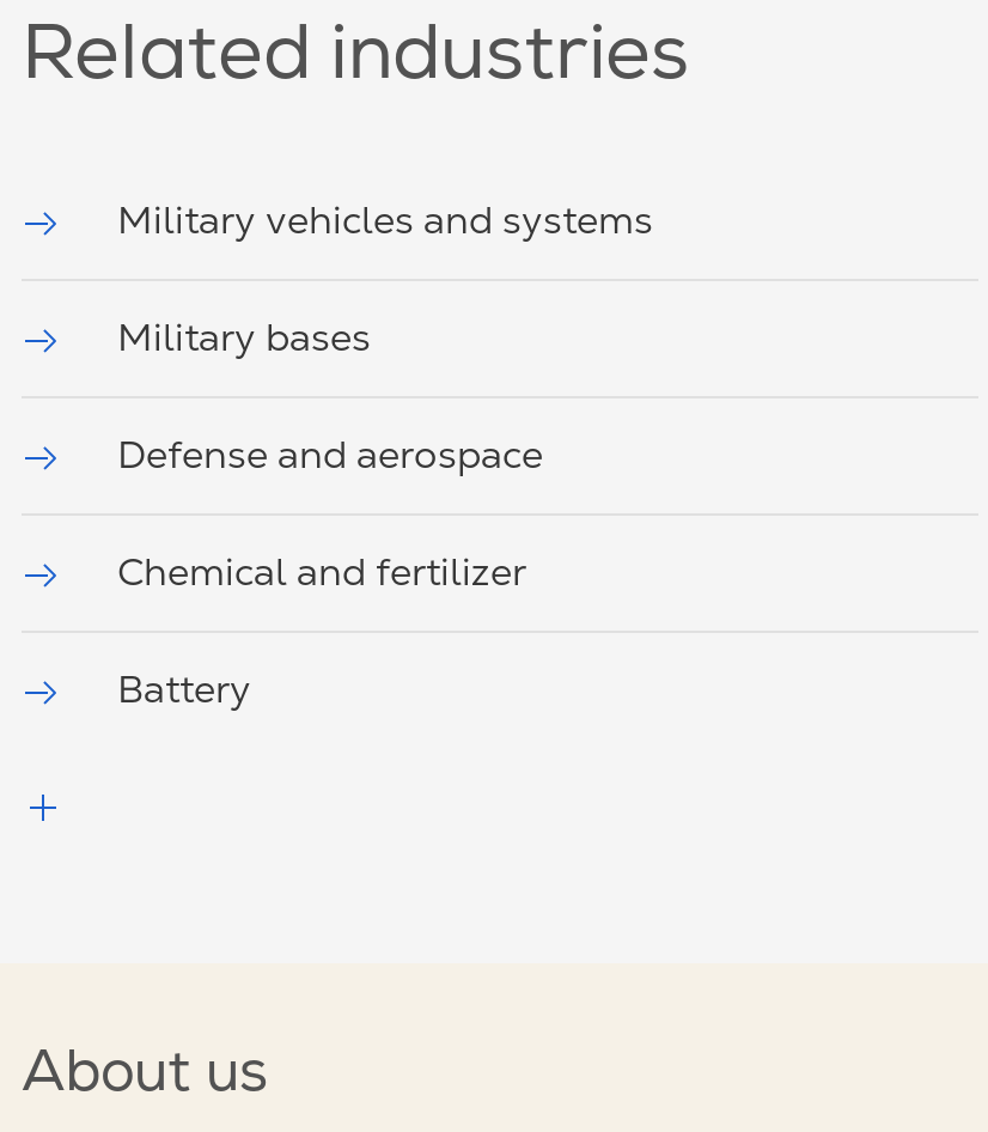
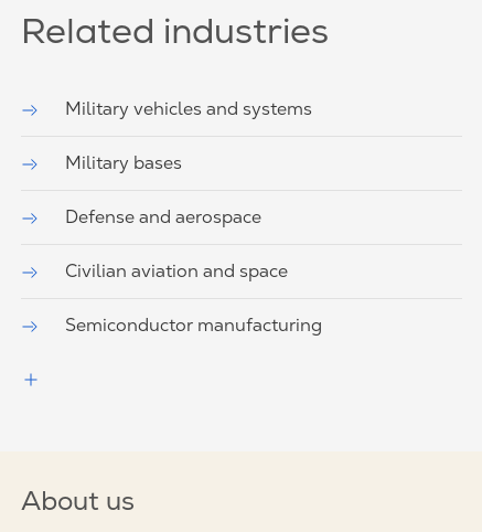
[117,549,526,595] Chemical and fertilizer -> [65,260,288,281] Civilian aviation and space
[117,667,251,712] Battery -> [65,315,322,336] Semiconductor manufacturing

